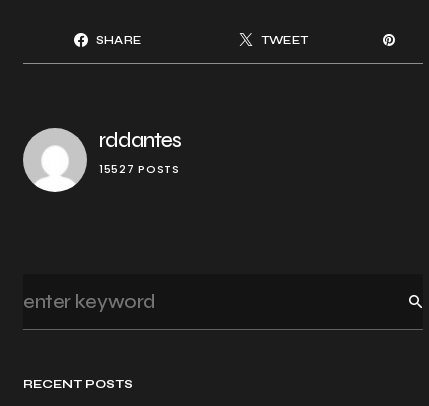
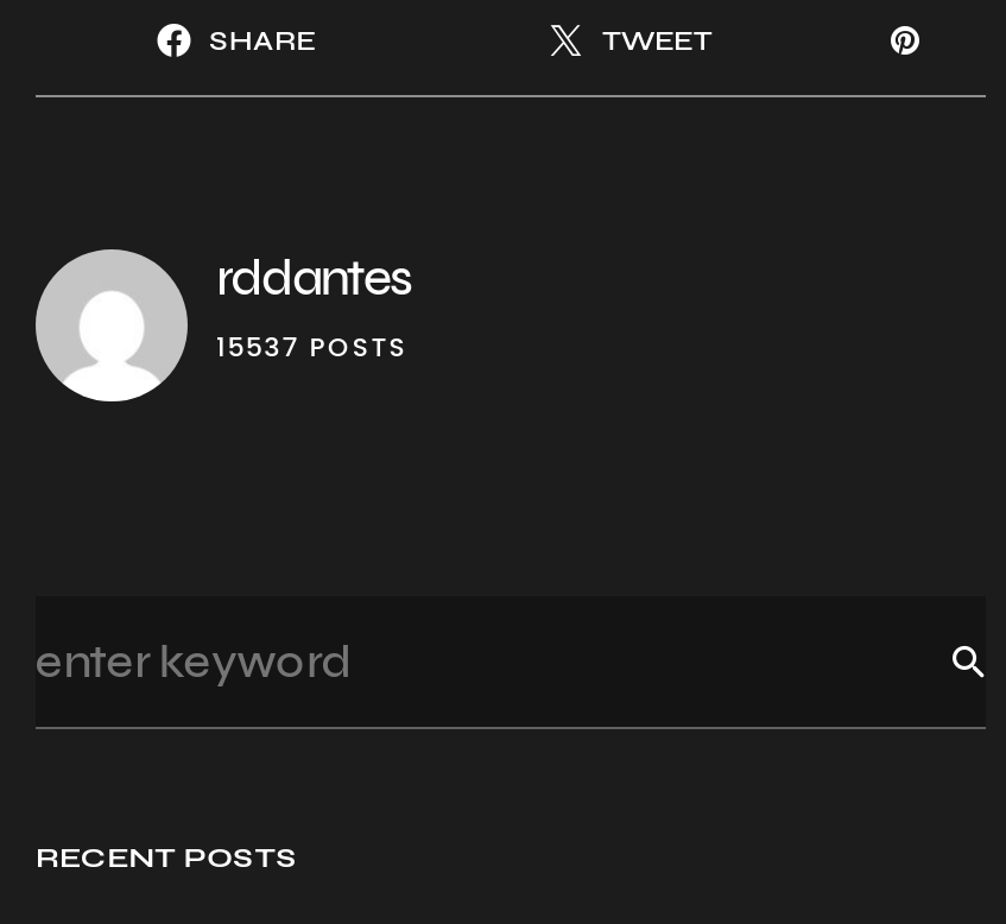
[99,161,180,177] 15527 POSTS -> [216,329,408,367] 15537 POSTS

